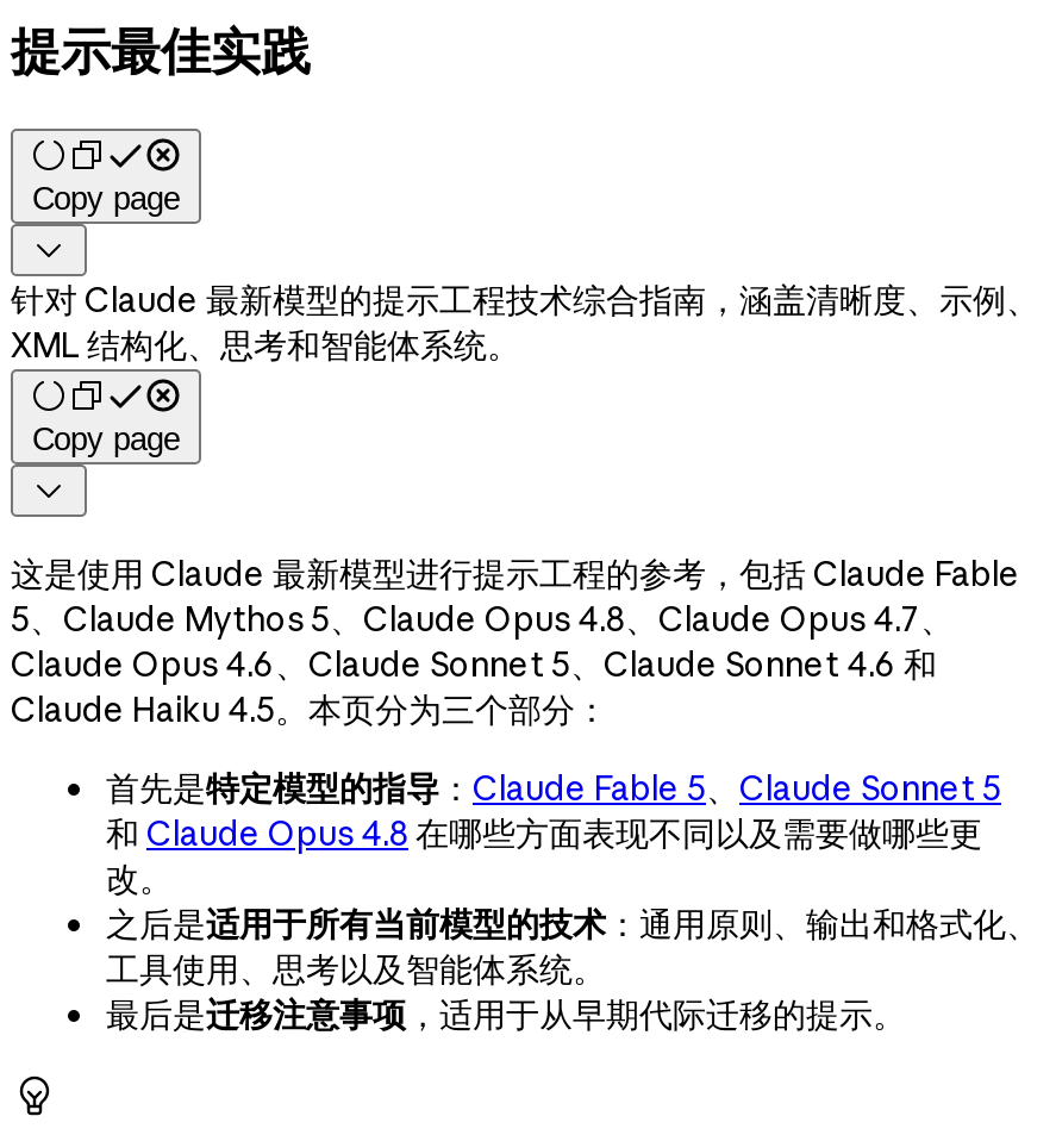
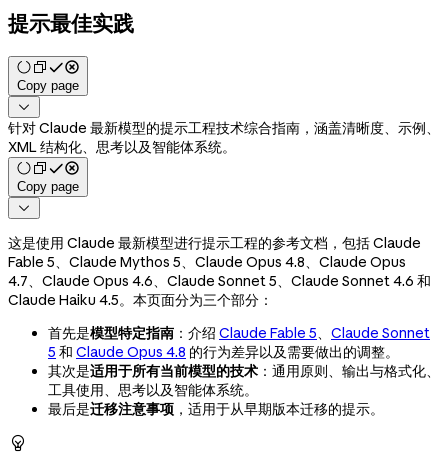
[11,323,520,366] XML 结构化、思考和智能体系统。 -> [8,138,236,156] XML 结构化、思考以及智能体系统。
[11,552,1020,731] 这是使用 Claude 最新模型进行提示工程的参考，包括 Claude Fable | 5、Claude Mythos 5、Claude Opus 4.8、Claude Opus 4.7、 | Claude Opus 4.6、Claude Sonnet 5、Claude Sonnet 4.6 和 | Claude Haiku 4.5。本页分为三个部分： -> [8,234,431,309] 这是使用 Claude 最新模型进行提示工程的参考文档，包括 Claude | Fable 5、Claude Mythos 5、Claude Opus 4.8、Claude Opus | 4.7、Claude Opus 4.6、Claude Sonnet 5、Claude Sonnet 4.6 和 | Claude Haiku 4.5。本页面分为三个部分：
[106,767,1039,945] 首先是特定模型的指导：Claude Fable 5、Claude Sonnet 5 | 和Claude Opus 4.8在哪些方面表现不同以及需要做哪些更 | 改。 | 之后是适用于所有当前模型的技术：通用原则、输出和格式化、 -> [48,324,440,380] 首先是模型特定指南：介绍Claude Fable 5、Claude Sonnet | 5和Claude Opus 4.8的行为差异以及需要做出的调整。 | 其次是适用于所有当前模型的技术：通用原则、输出与格式化、
[106,993,906,1036] 最后是迁移注意事项，适用于从早期代际迁移的提示。 -> [48,400,384,418] 最后是迁移注意事项，适用于从早期版本迁移的提示。

